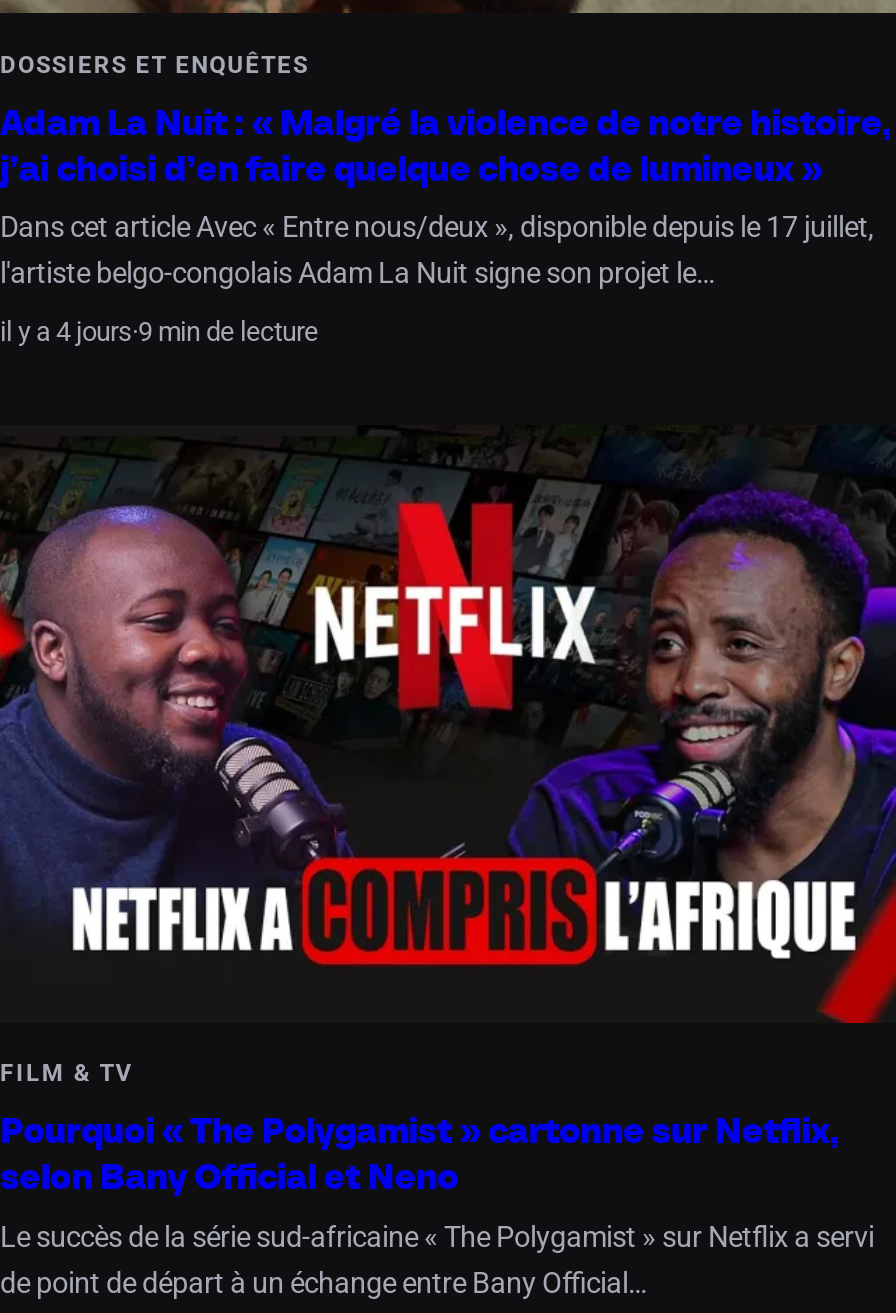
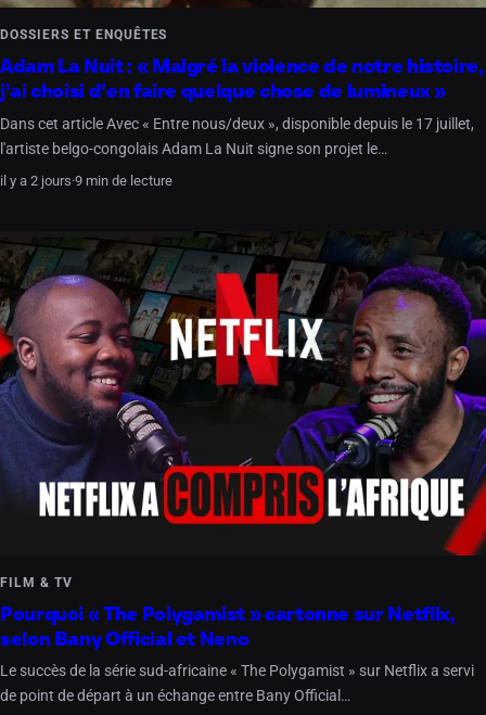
[0,318,318,348] il y a 4 jours·9 min de lecture -> [0,172,172,189] il y a 2 jours·9 min de lecture

